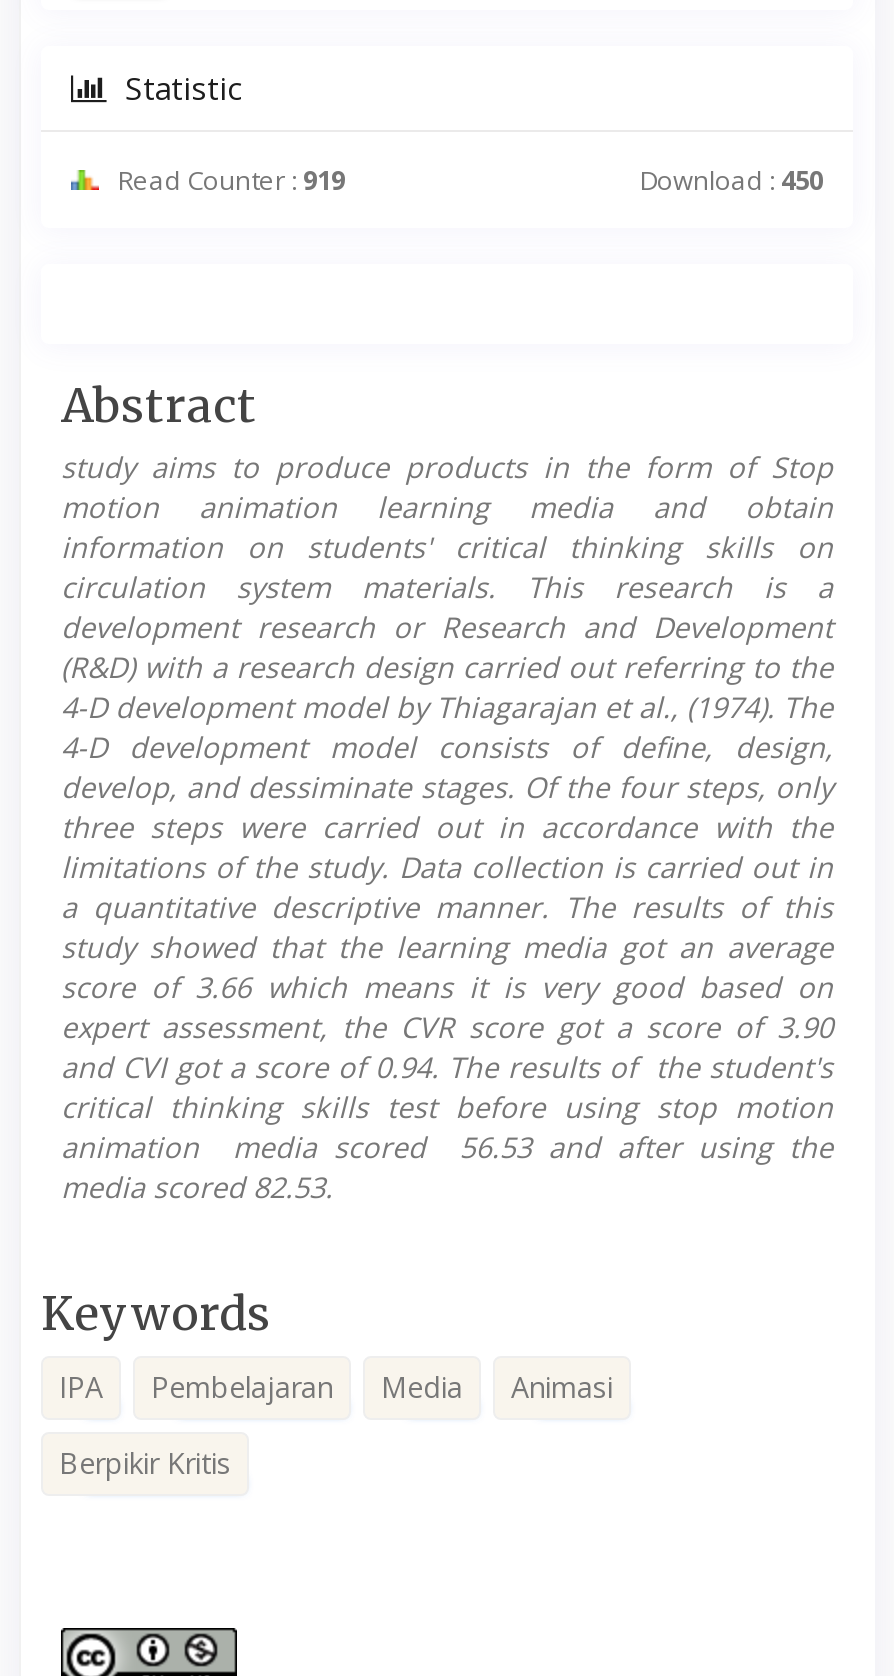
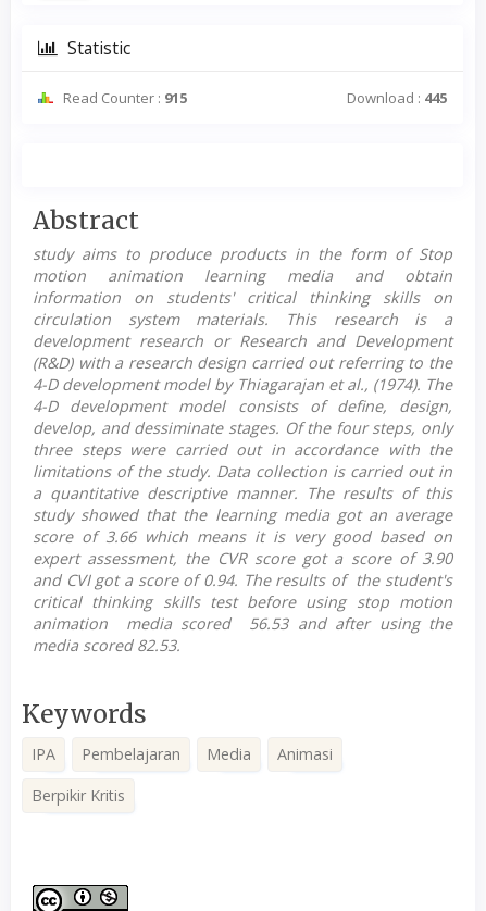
[111,162,345,198] Read Counter : 919 -> [60,88,187,108] Read Counter : 915
[639,162,823,198] Download : 450 -> [347,88,447,108] Download : 445

